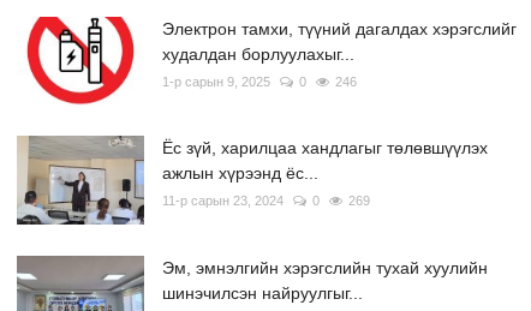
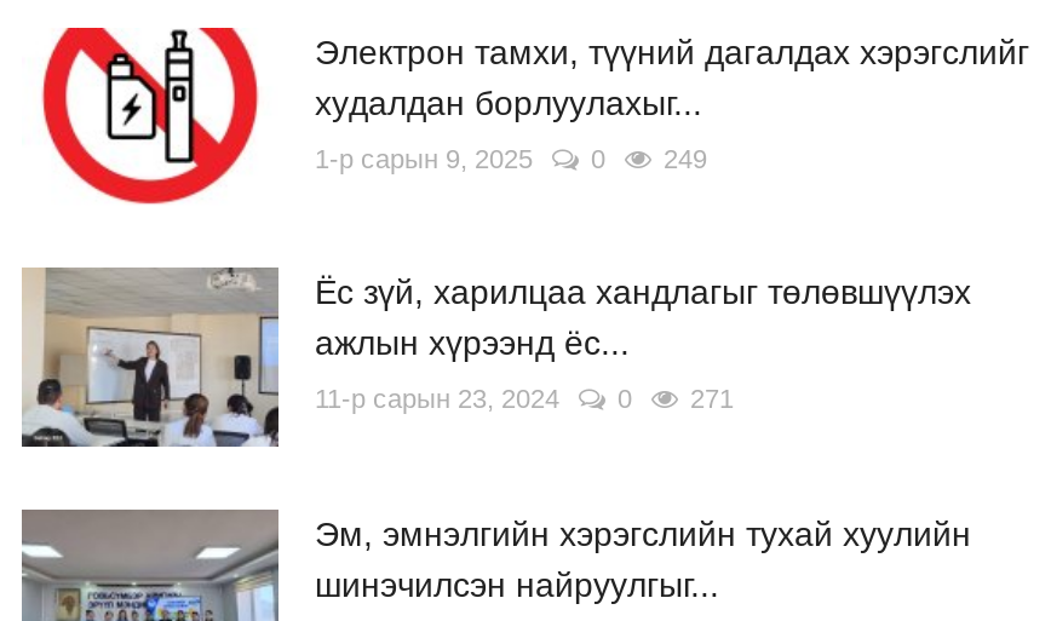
[162,74,357,89] 1-р сарын 9, 2025 0 246 -> [315,144,707,173] 1-р сарын 9, 2025 0 249
[162,193,370,208] 11-р сарын 23, 2024 0 269 -> [315,384,734,413] 11-р сарын 23, 2024 0 271

